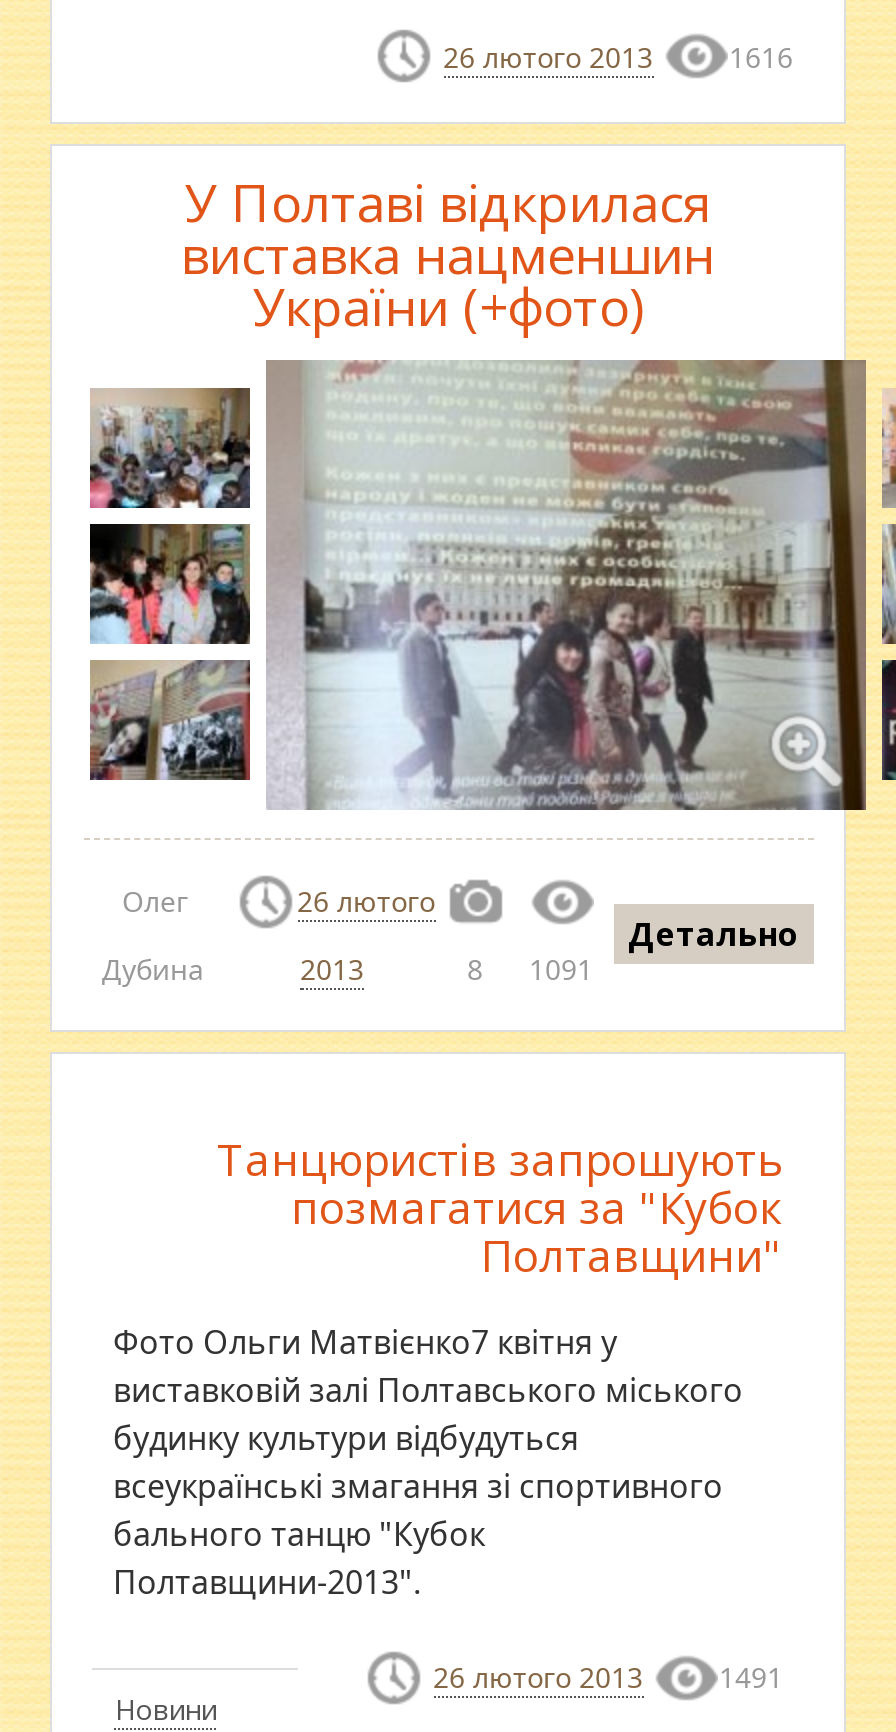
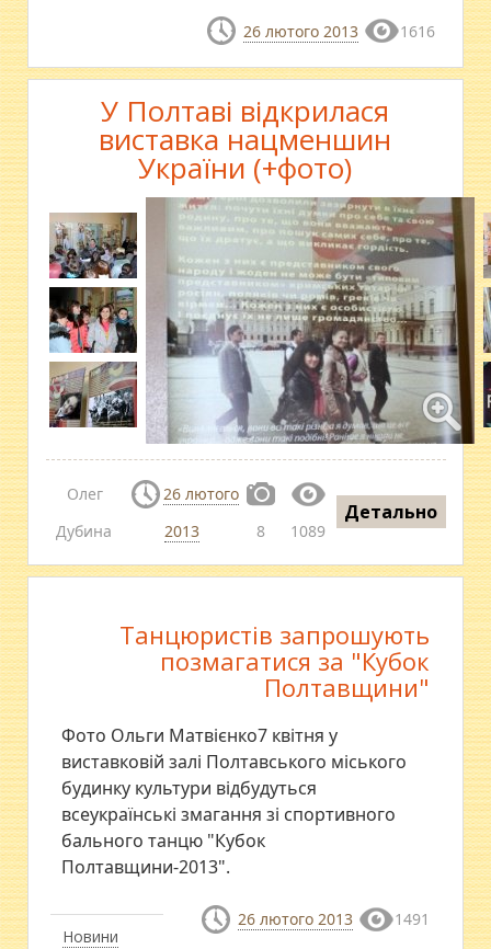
[467,949,593,987] 8 1091 -> [256,520,325,541] 8 1089

